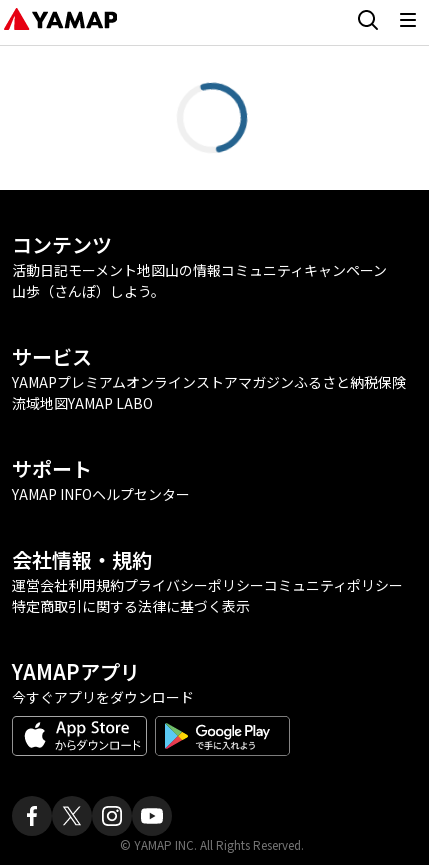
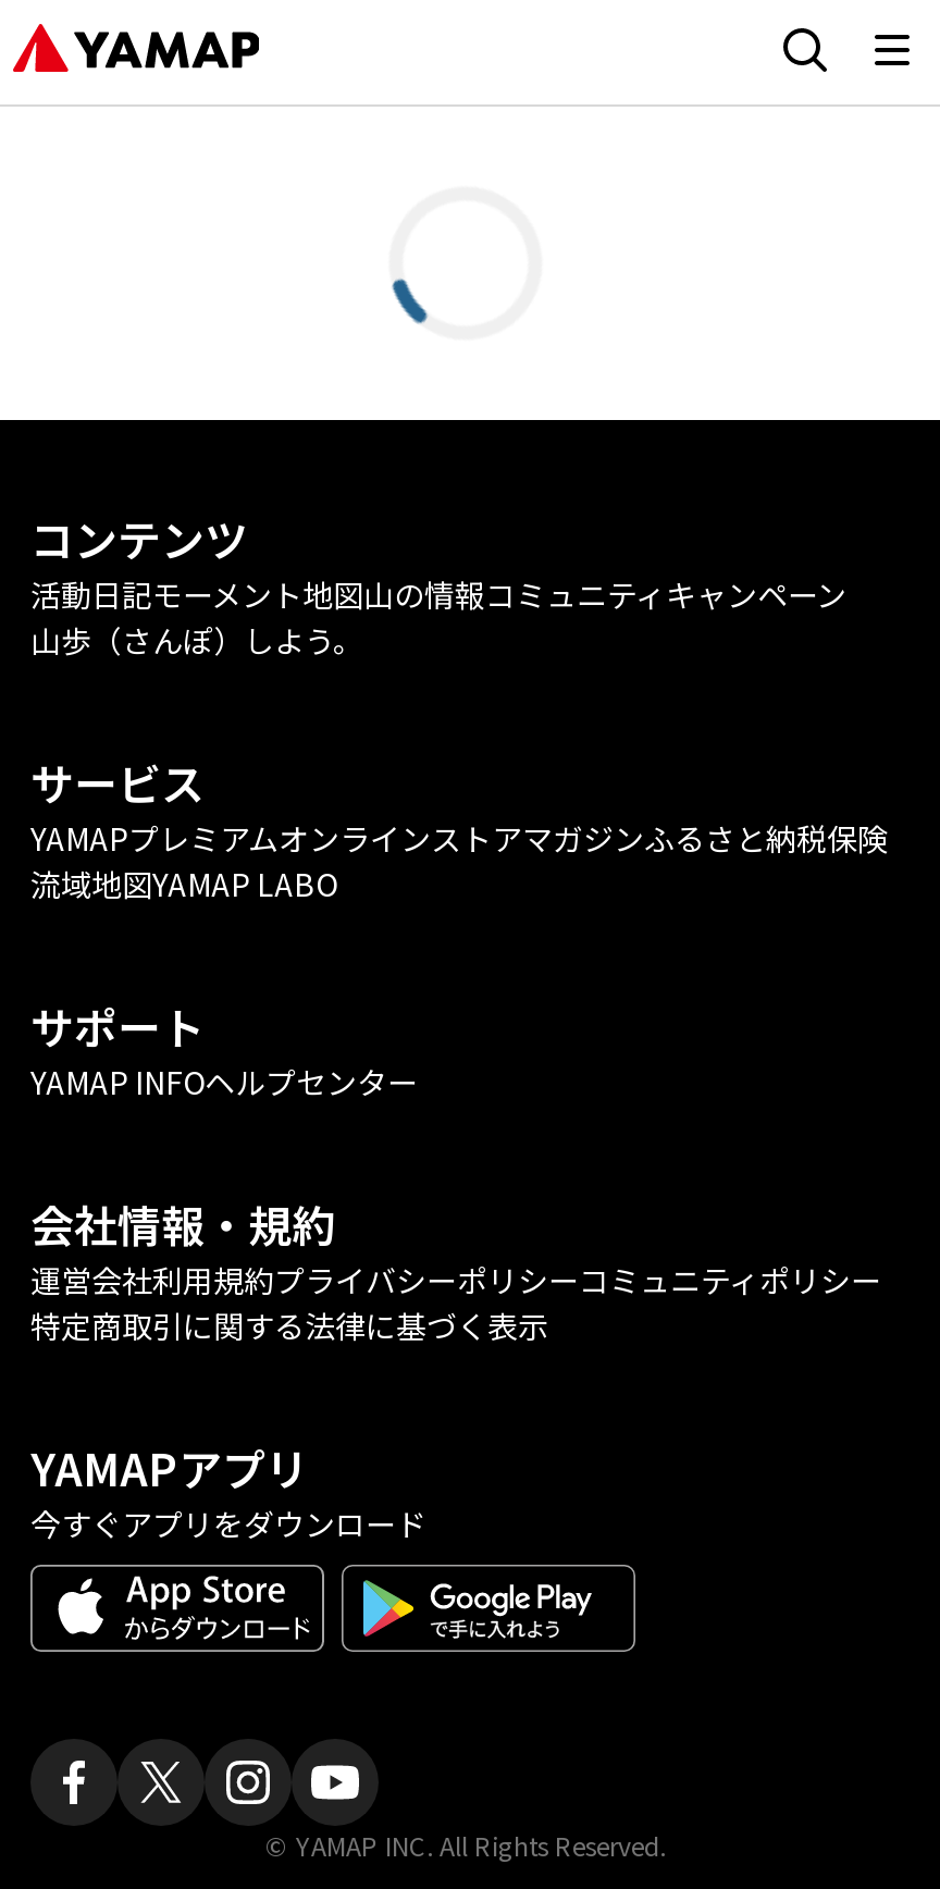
[179,82,248,153] [image] -> none

